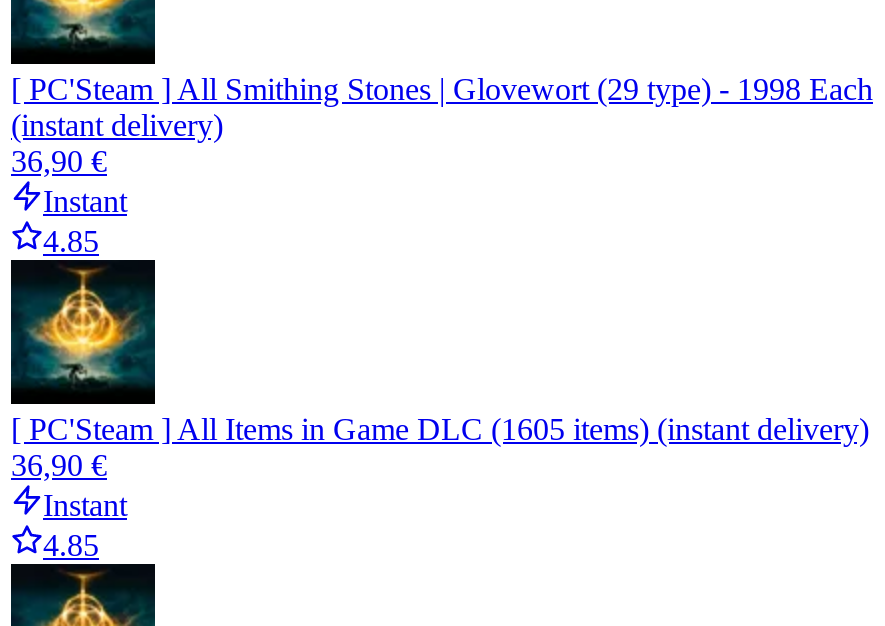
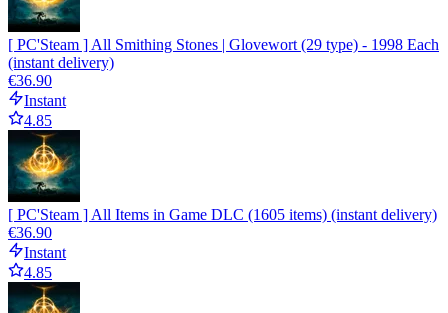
[11,145,107,179] 36,90 € -> [8,72,52,89] €36.90
[11,449,107,483] 36,90 € -> [8,224,52,241] €36.90

